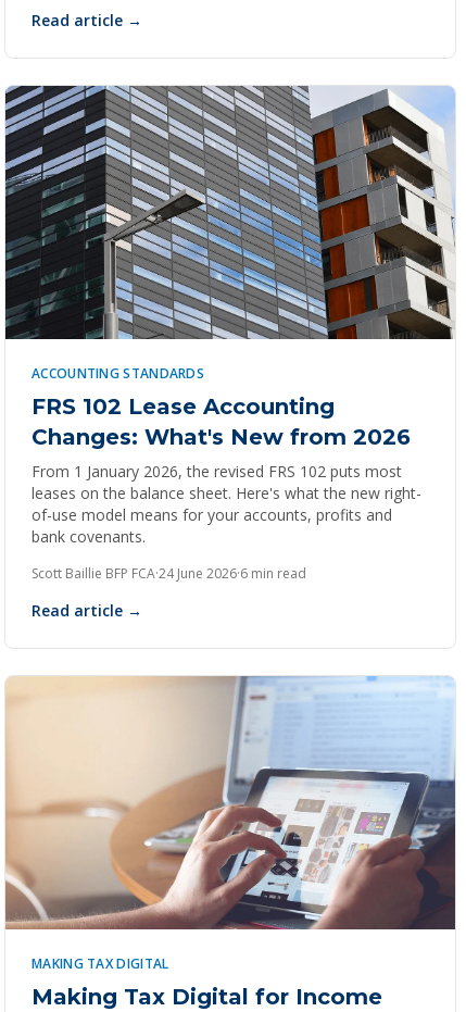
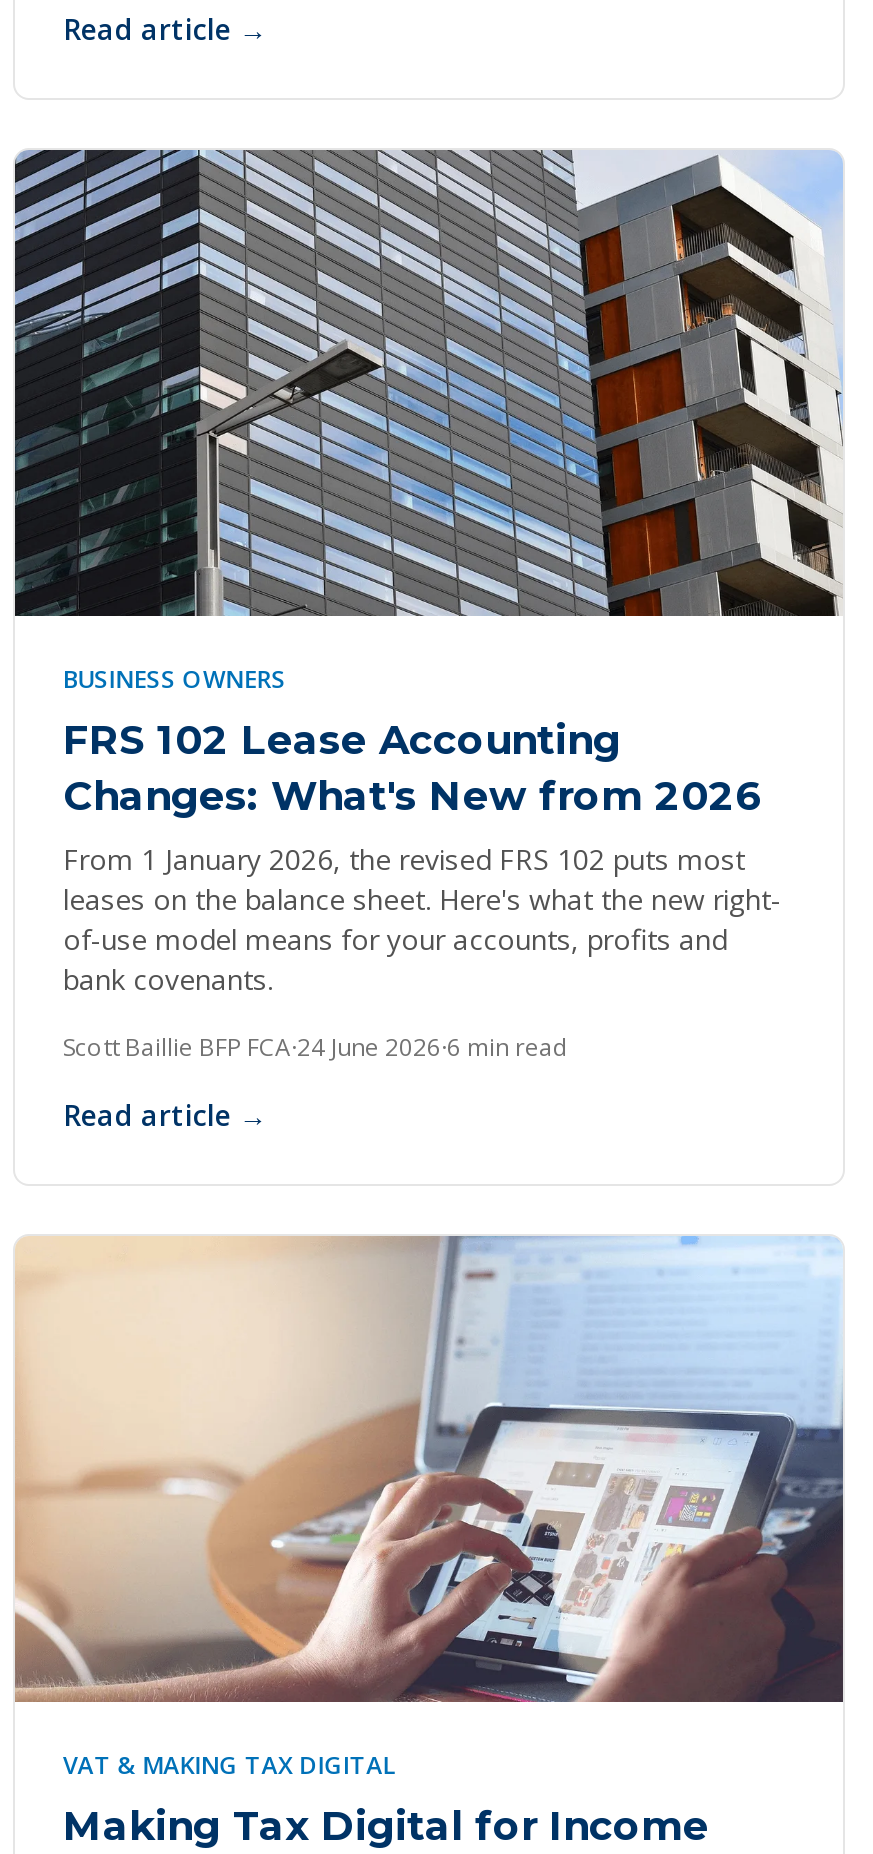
[32,364,204,383] ACCOUNTING STANDARDS -> [63,662,286,696] BUSINESS OWNERS
[32,954,169,973] MAKING TAX DIGITAL -> [63,1748,395,1782] VAT & MAKING TAX DIGITAL

